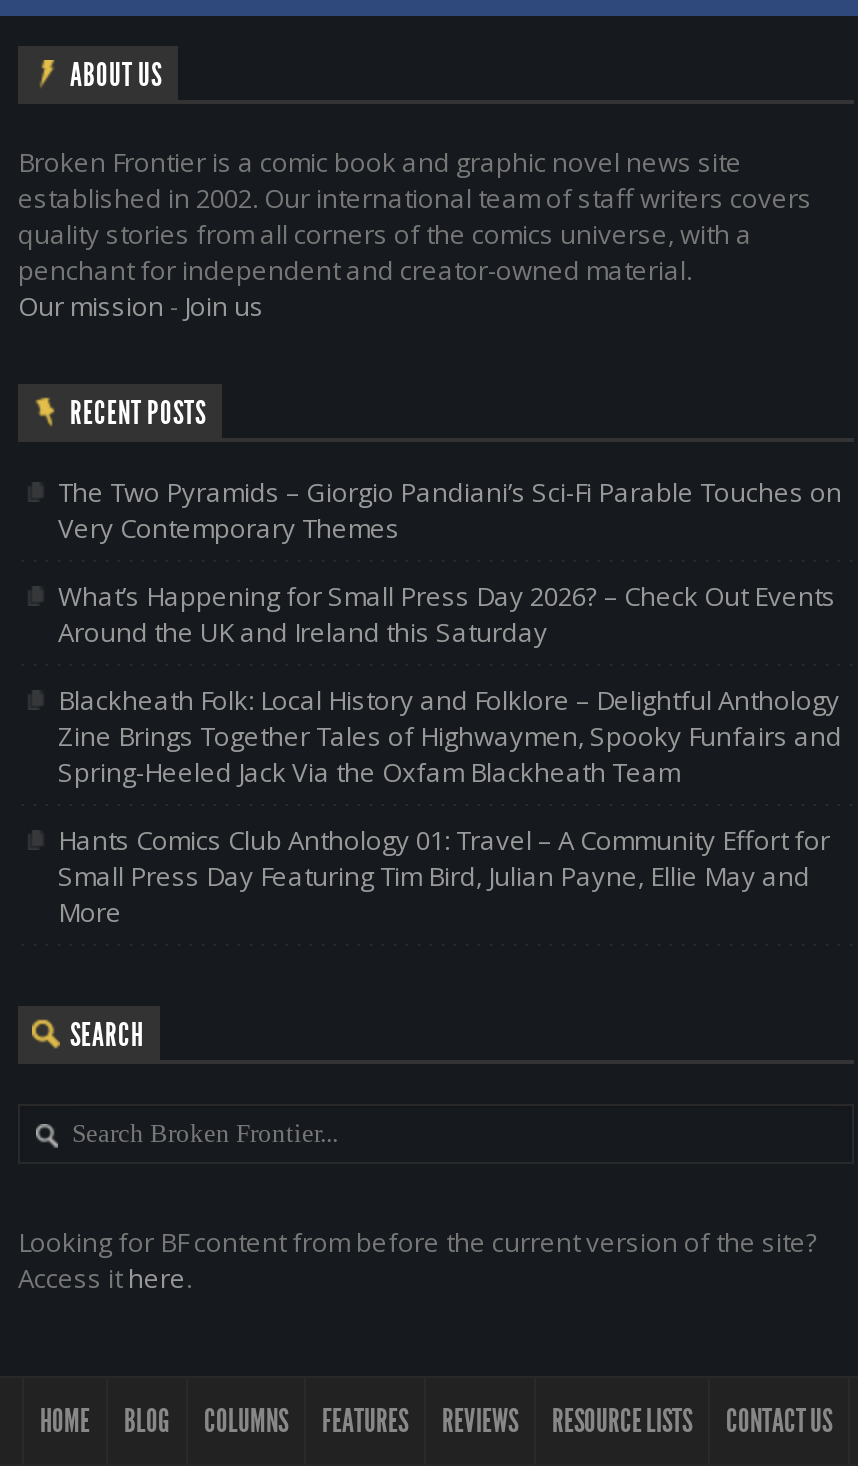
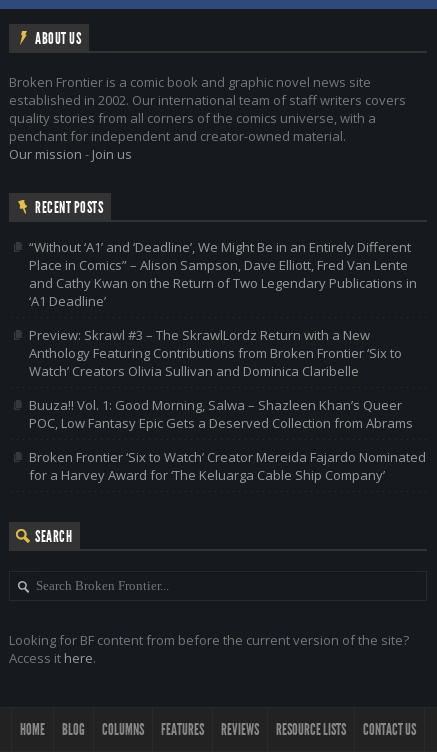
[58,474,842,546] The Two Pyramids – Giorgio Pandiani’s Sci-Fi Parable Touches on | Very Contemporary Themes -> [29,238,417,310] “Without ‘A1’ and ‘Deadline’, We Might Be in an Entirely Different | Place in Comics” – Alison Sampson, Dave Elliott, Fred Van Lente | and Cathy Kwan on the Return of Two Legendary Publications in | ‘A1 Deadline’
[58,578,836,650] What’s Happening for Small Press Day 2026? – Check Out Events | Around the UK and Ireland this Saturday -> [29,326,402,380] Preview: Skrawl #3 – The SkrawlLordz Return with a New | Anthology Featuring Contributions from Broken Frontier ‘Six to | Watch’ Creators Olivia Sullivan and Dominica Claribelle
[58,682,842,790] Blackheath Folk: Local History and Folklore – Delightful Anthology | Zine Brings Together Tales of Highwaymen, Spooky Funfairs and | Spring-Heeled Jack Via the Oxfam Blackheath Team -> [29,396,413,432] Buuza!! Vol. 1: Good Morning, Salwa – Shazleen Khan’s Queer | POC, Low Fantasy Epic Gets a Deserved Collection from Abrams
[58,822,830,930] Hants Comics Club Anthology 01: Travel – A Community Effort for | Small Press Day Featuring Tim Bird, Julian Payne, Ellie May and | More -> [29,448,426,484] Broken Frontier ‘Six to Watch’ Creator Mereida Fajardo Nominated | for a Harvey Award for ‘The Keluarga Cable Ship Company’

